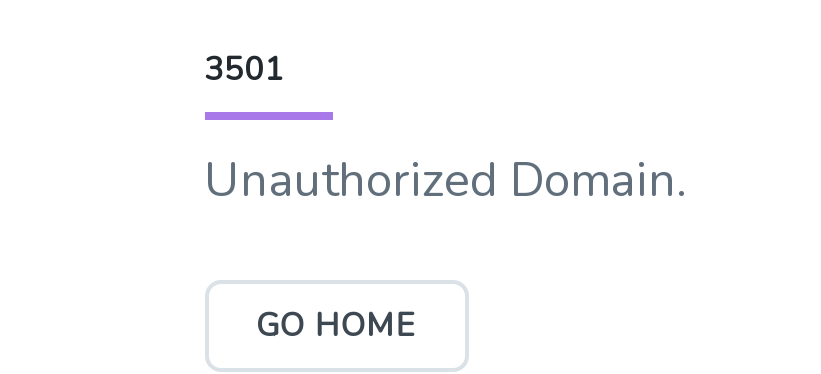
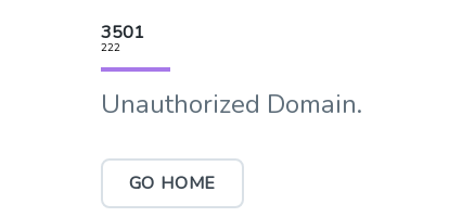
none -> [100,40,120,55] 222

